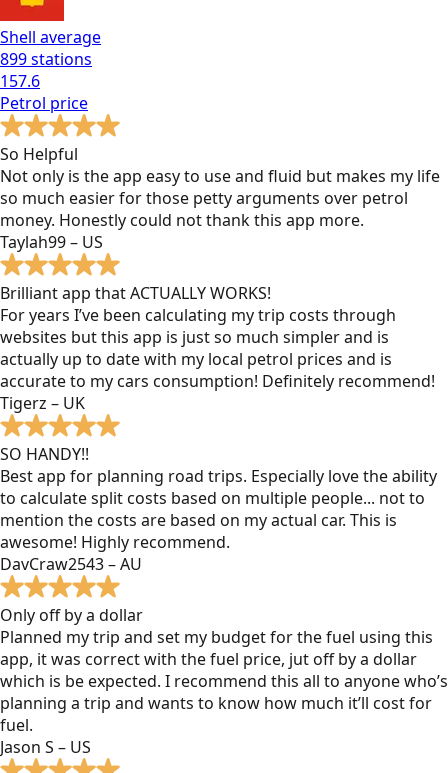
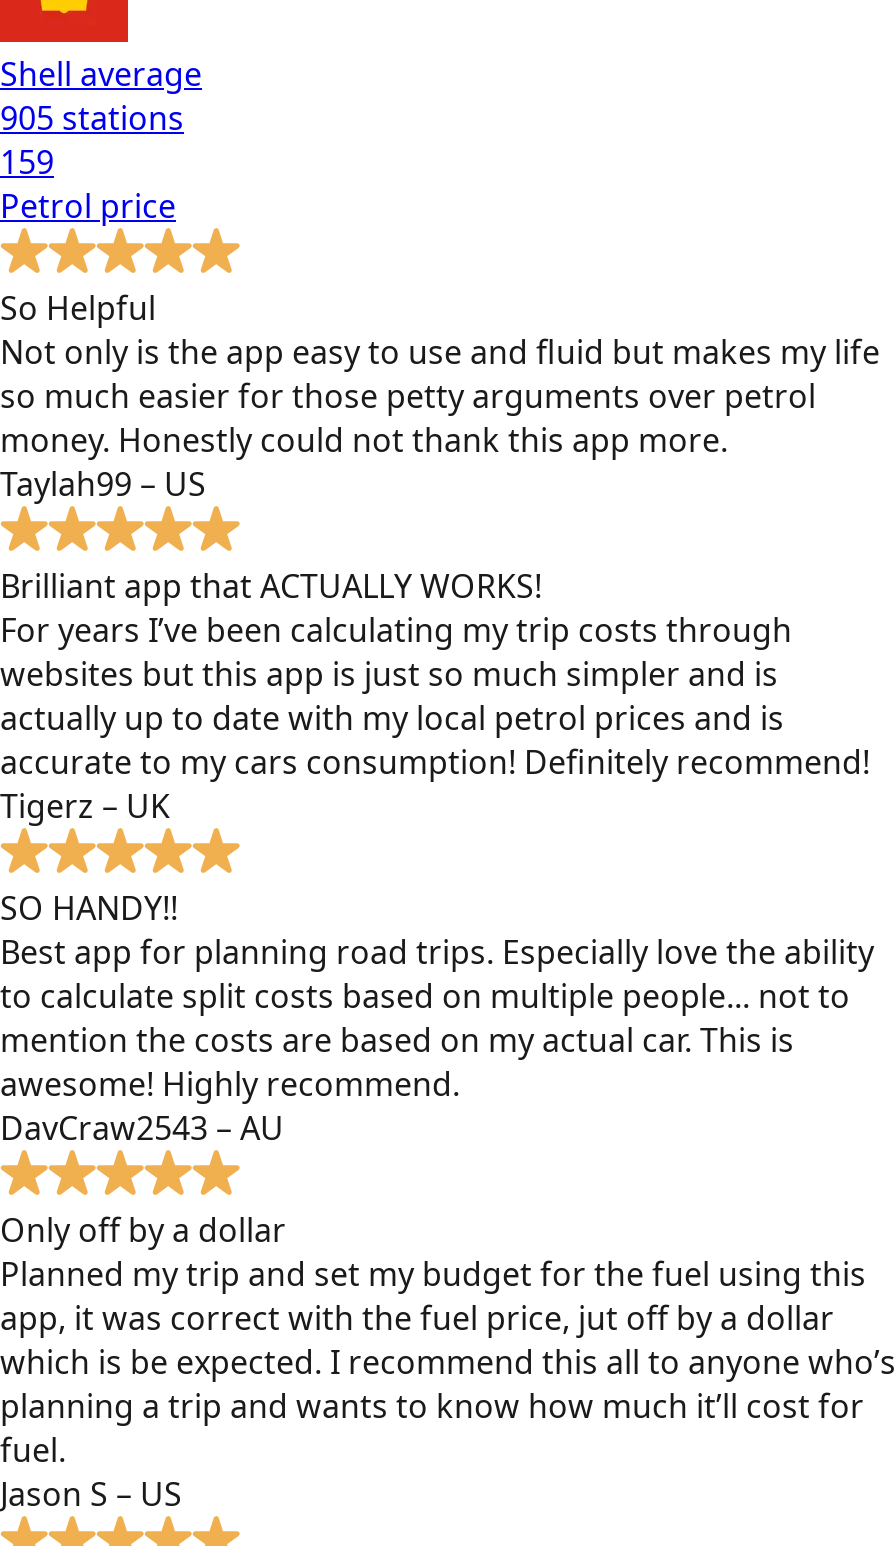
[0,48,92,70] 899 stations -> [0,95,184,139] 905 stations
[0,70,40,92] 157.6 -> [0,139,54,183] 159

